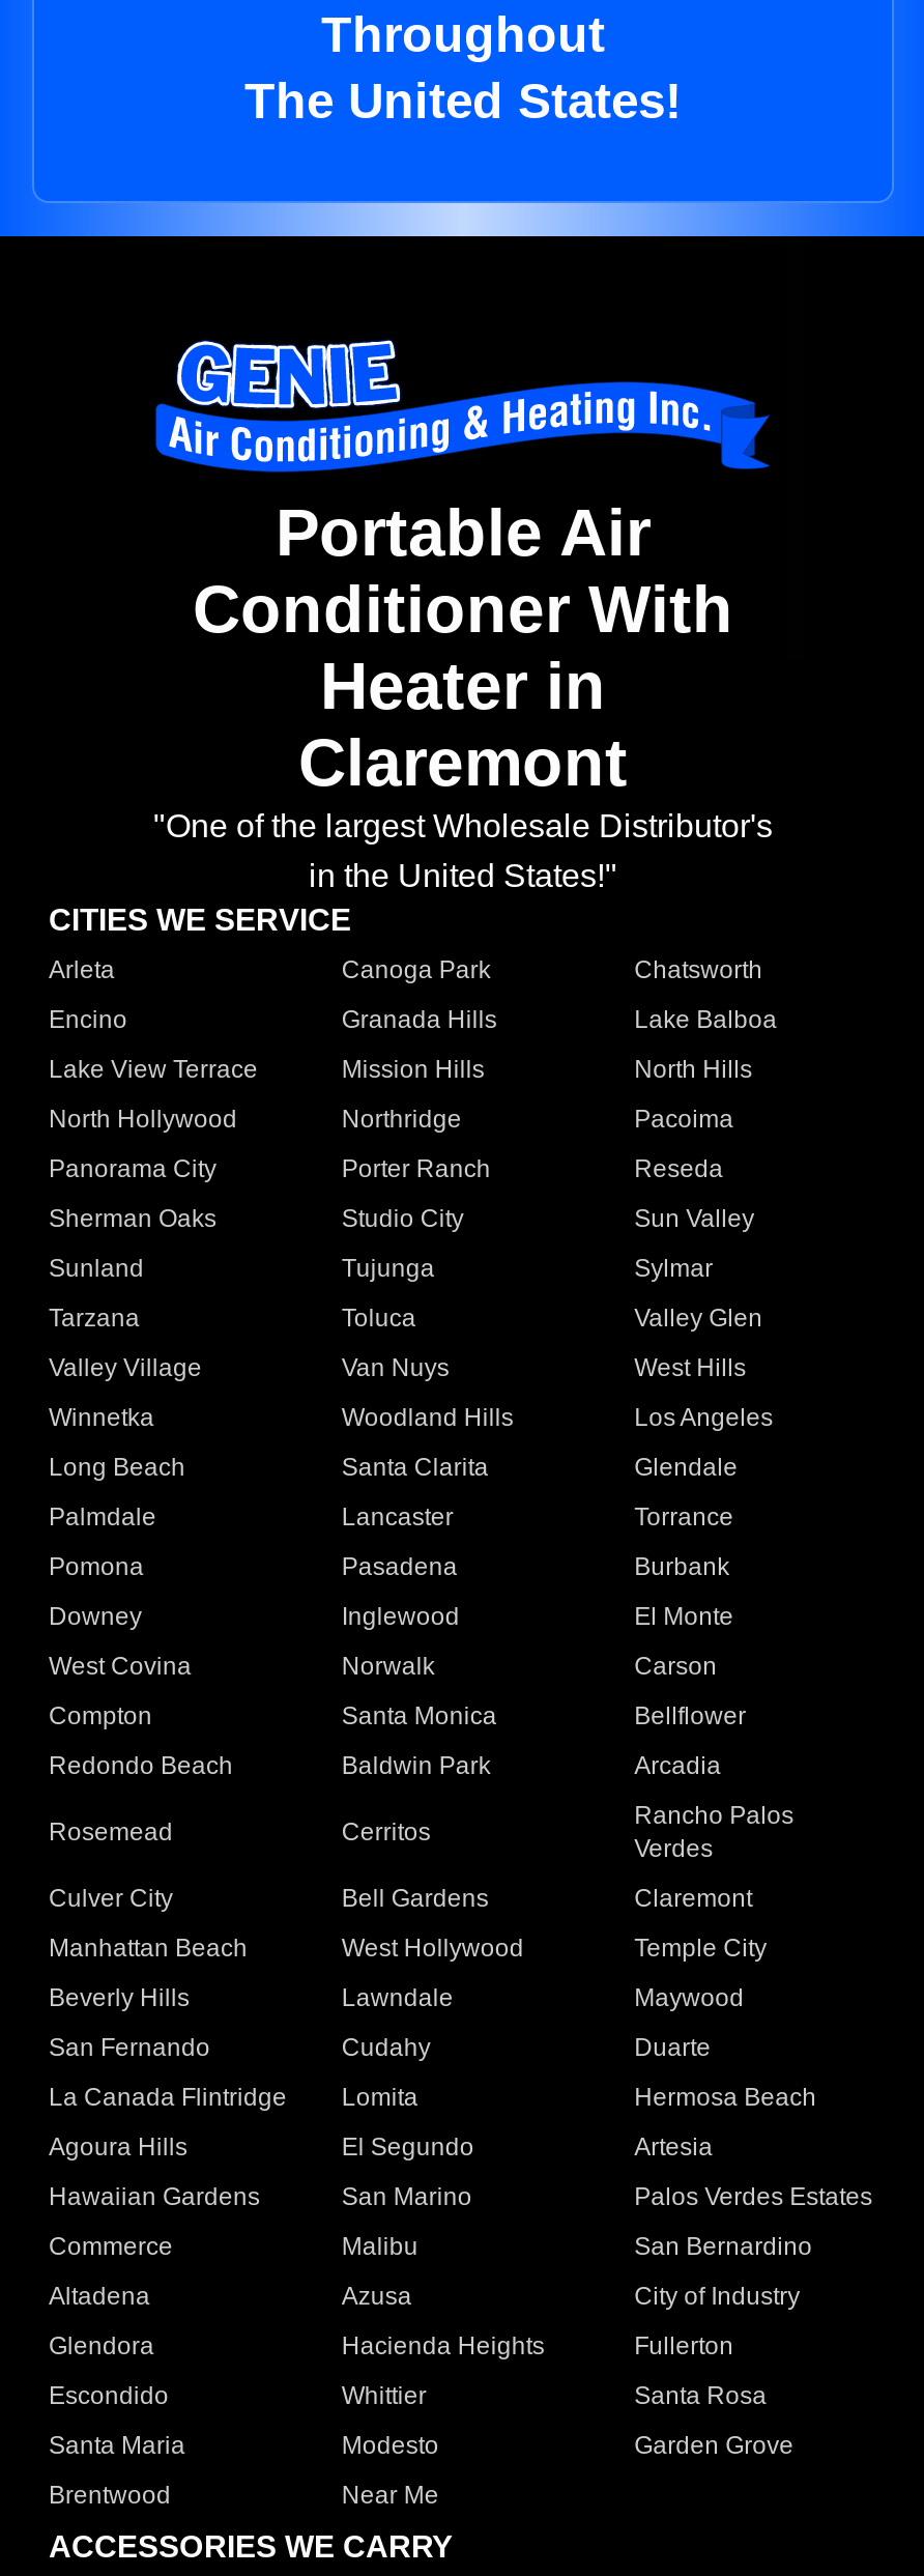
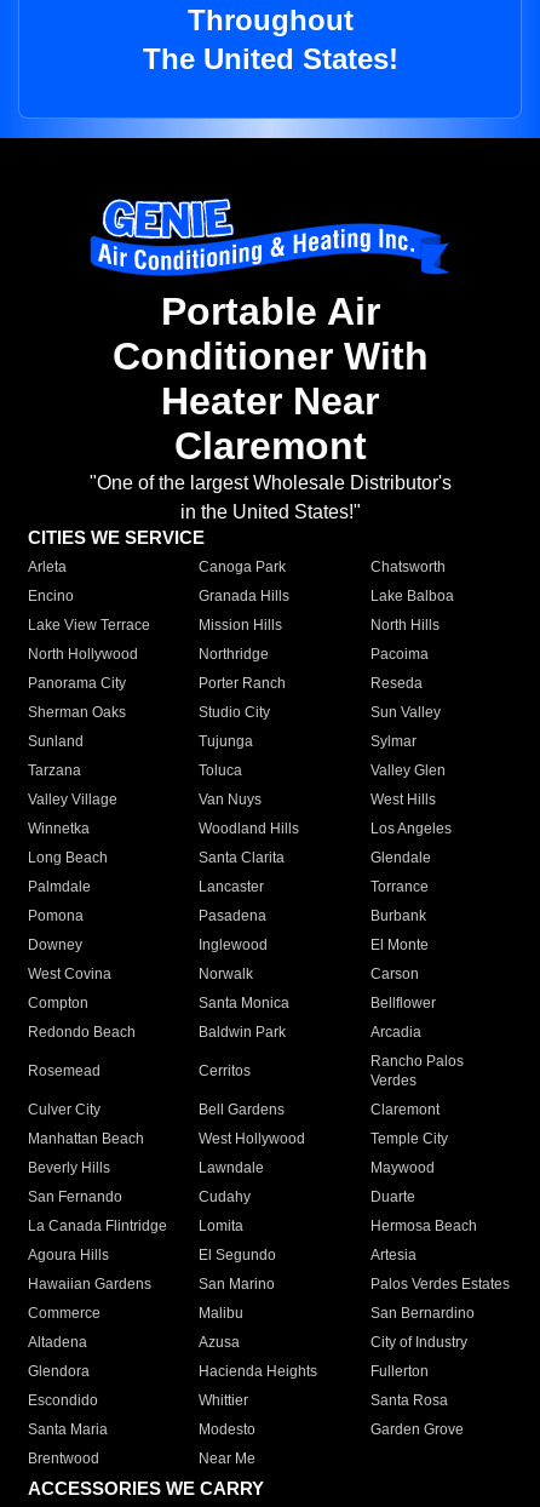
[320,649,606,724] Heater in -> [161,380,379,423] Heater Near

